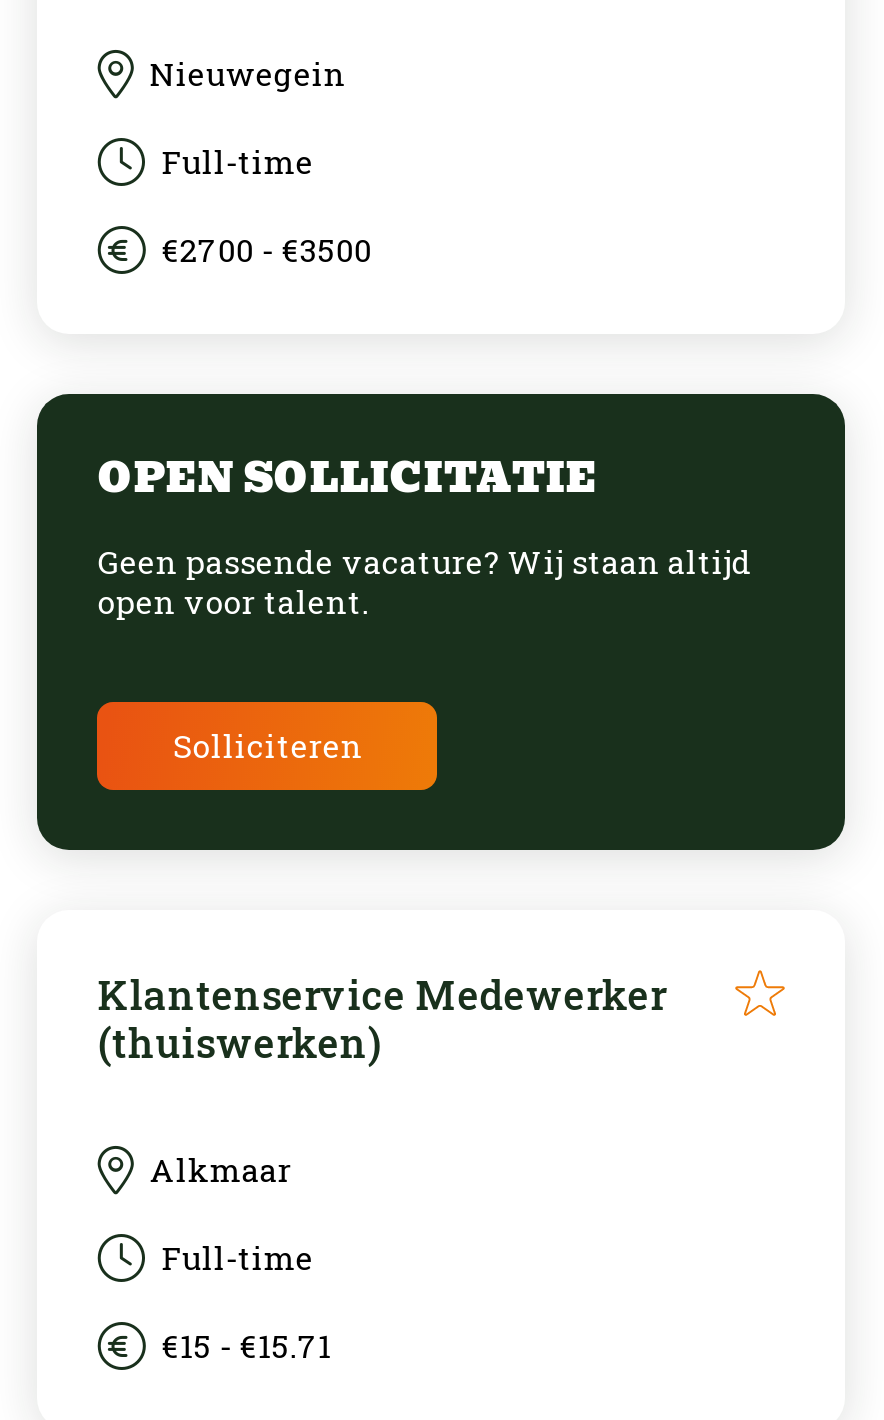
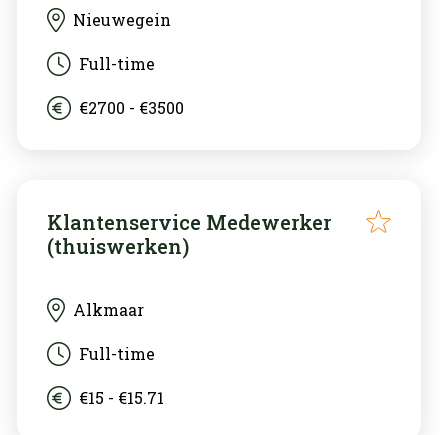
[35,392,847,852] [image] | OPEN SOLLICITATIE | Geen passende vacature? Wij staan altijd | open voor talent. | Solliciteren -> none

